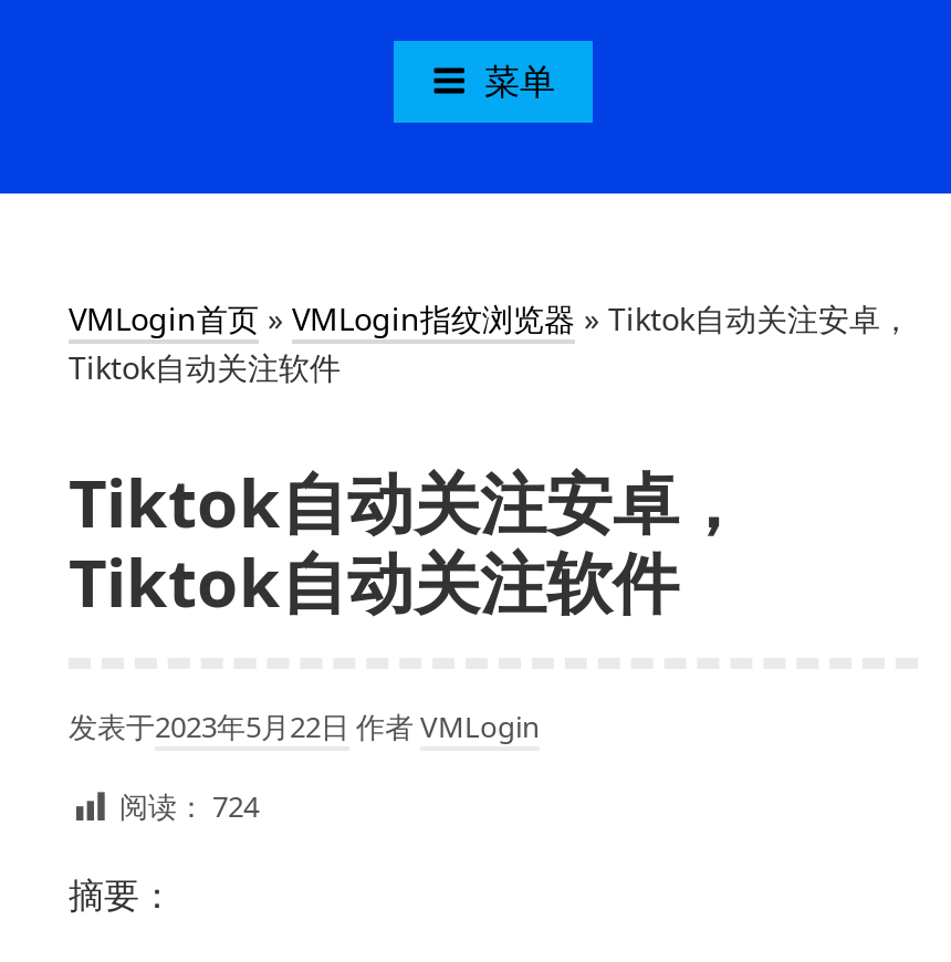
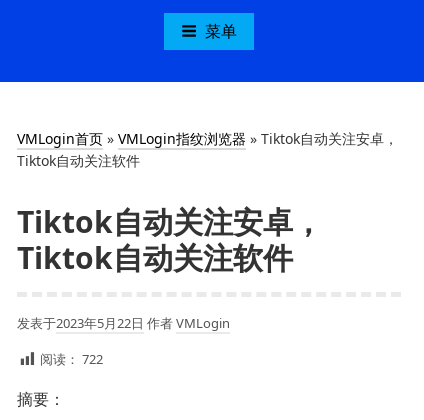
[119,786,259,826] 阅读： 724 -> [40,350,103,368] 阅读： 722

